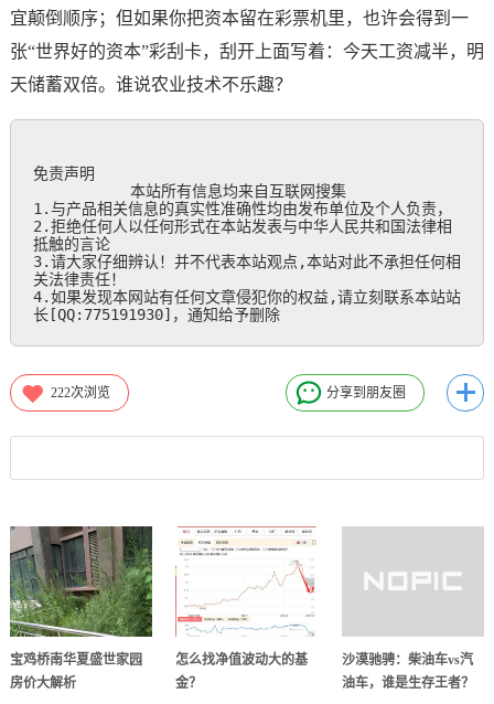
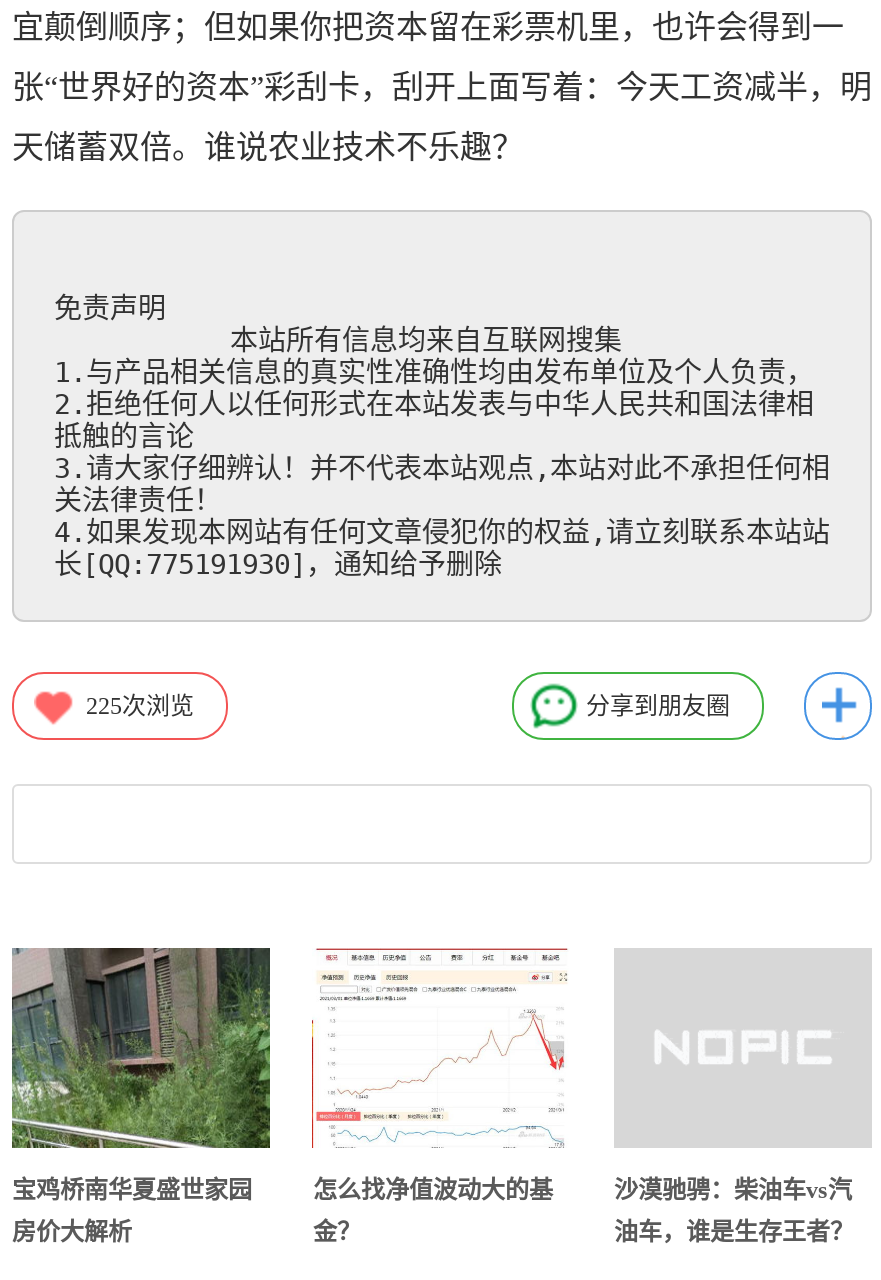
[51,385,110,401] 222次浏览 -> [86,692,194,720] 225次浏览

